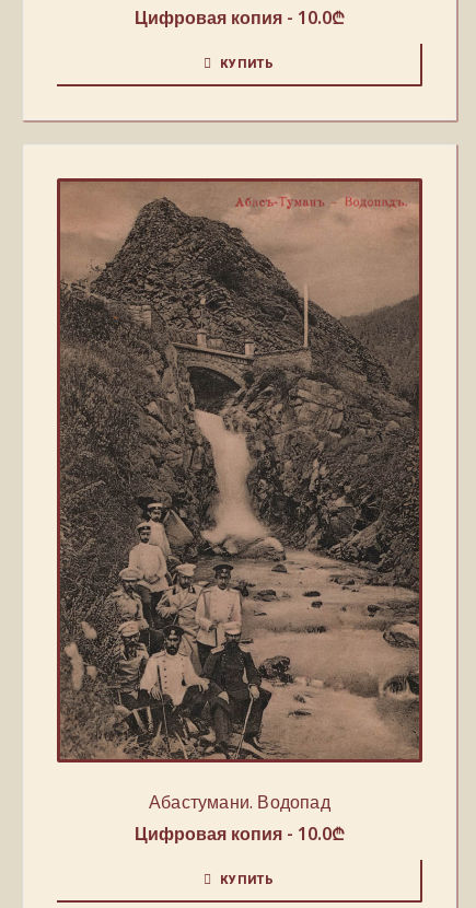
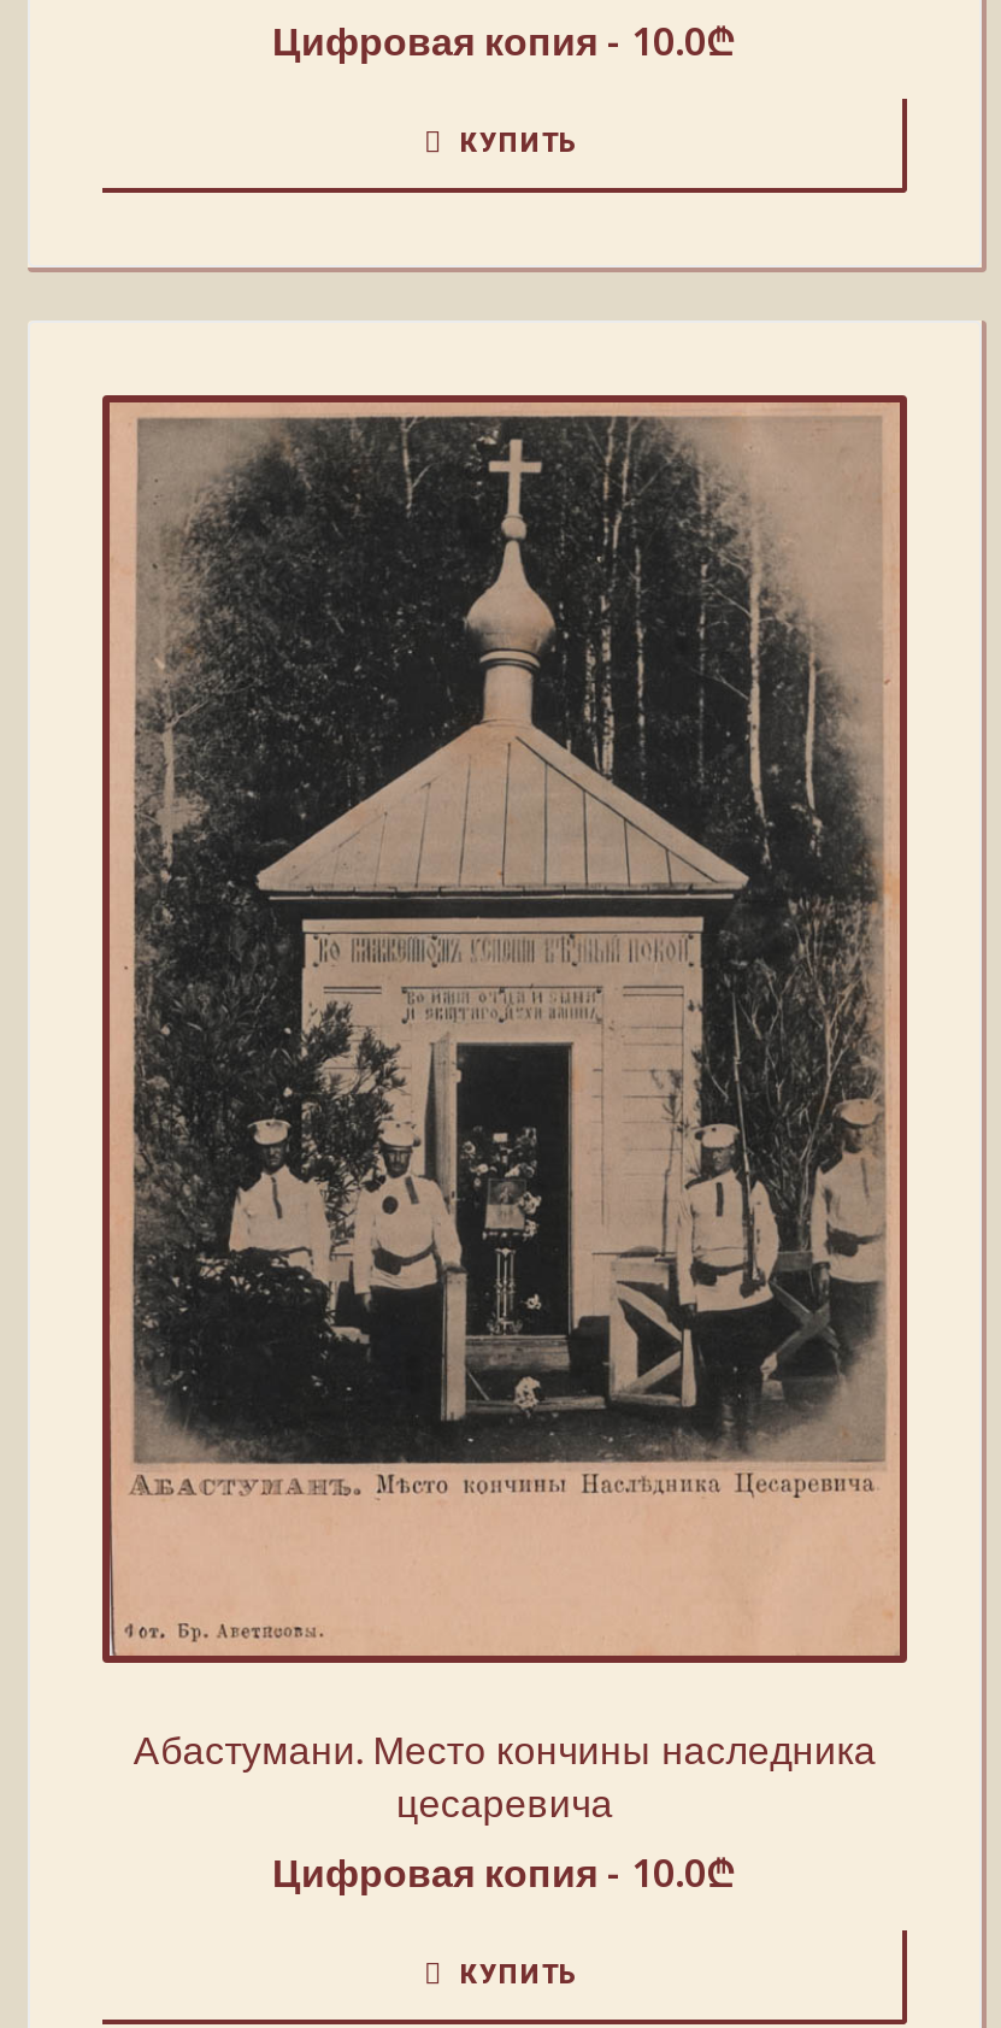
[57,183,422,813] [image] | Абастумани. Водопад -> [102,402,907,1829] [image] | Абастумани. Место кончины наследника | цесаревича

